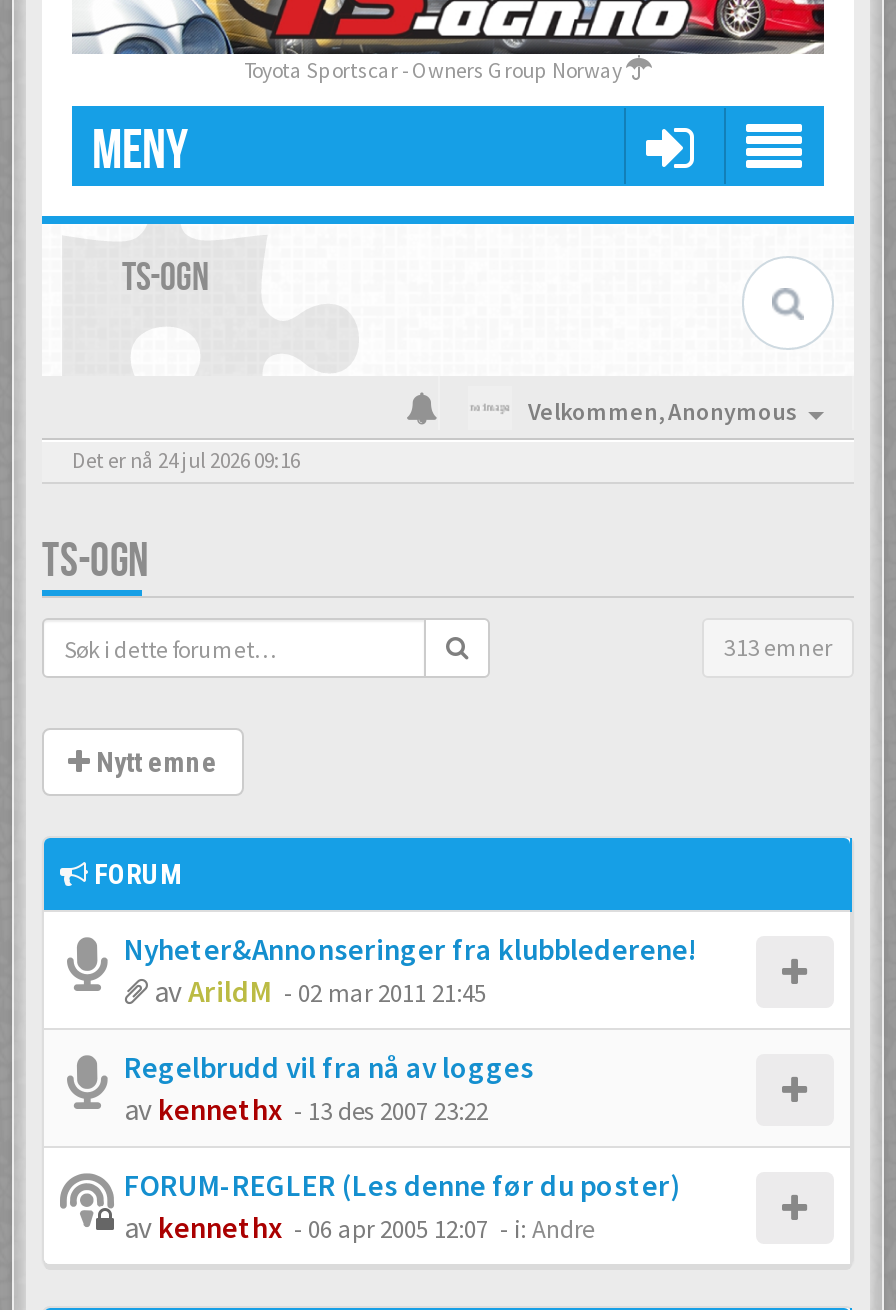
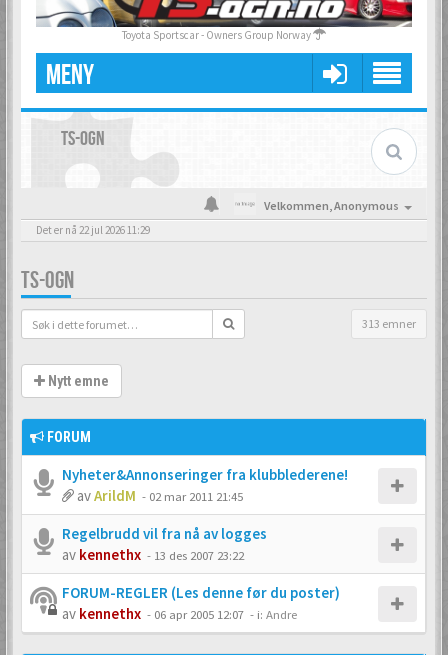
[72,446,300,474] Det er nå 24 jul 2026 09:16 -> [36,223,150,237] Det er nå 22 jul 2026 11:29

